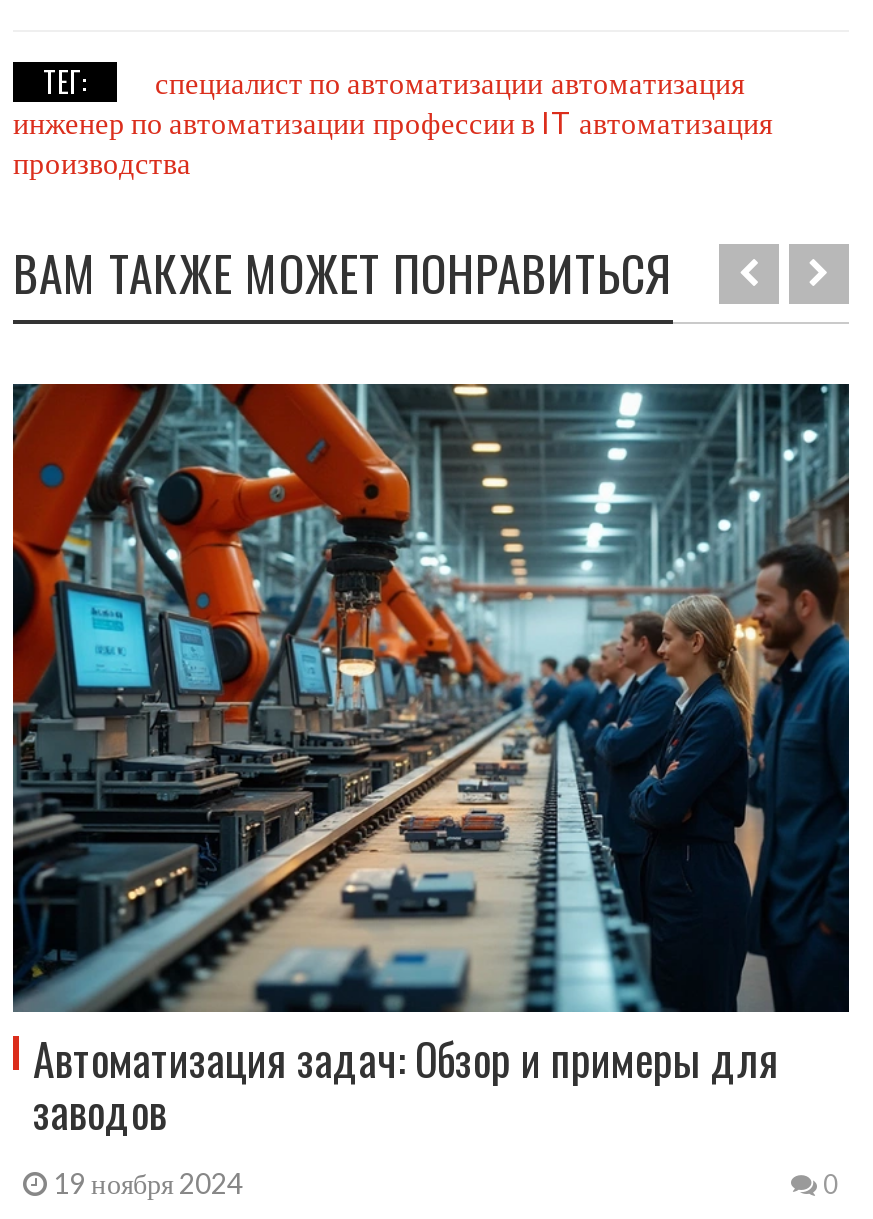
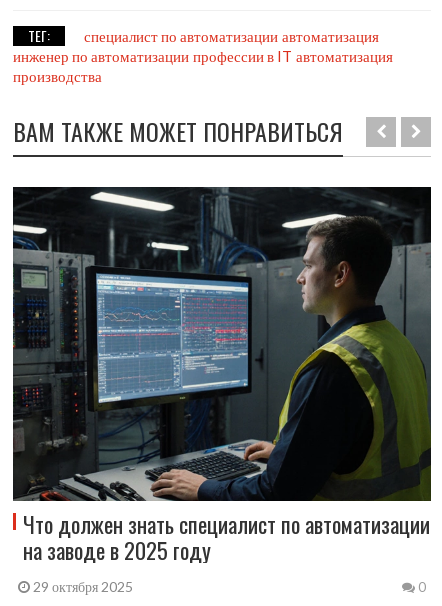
[11,382,851,1200] [image] | Автоматизация задач: Обзор и примеры для | заводов | 19 ноября 2024 -> [12,186,432,595] [image] | Что должен знать специалист по автоматизации | на заводе в 2025 году | 29 октября 2025

